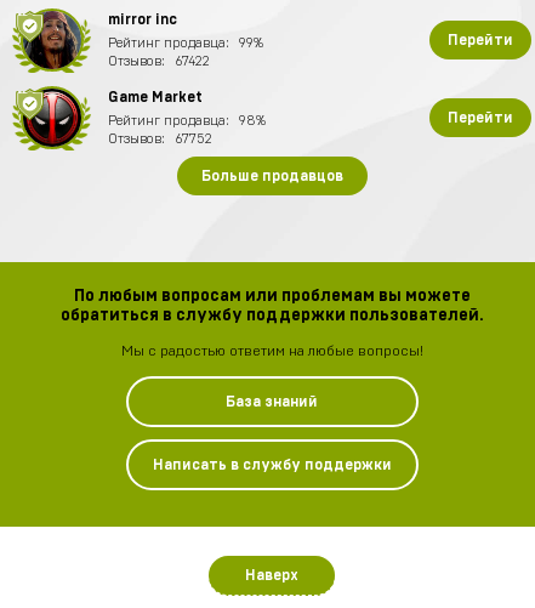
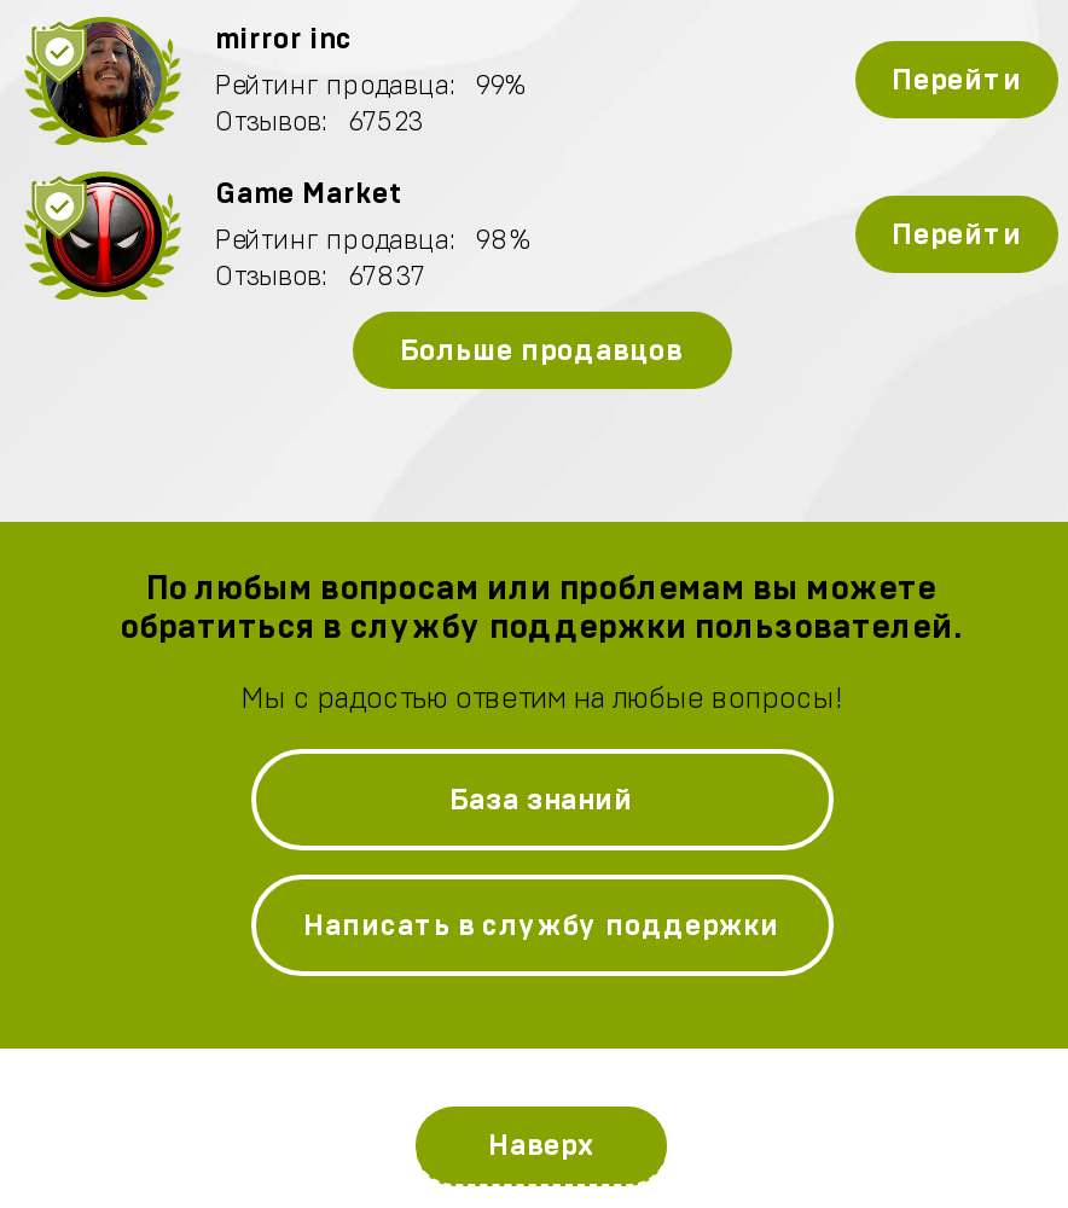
[108,54,210,67] Отзывов: 67422 -> [215,108,423,134] Отзывов: 67523
[108,132,212,145] Отзывов: 67752 -> [215,262,425,289] Отзывов: 67837

